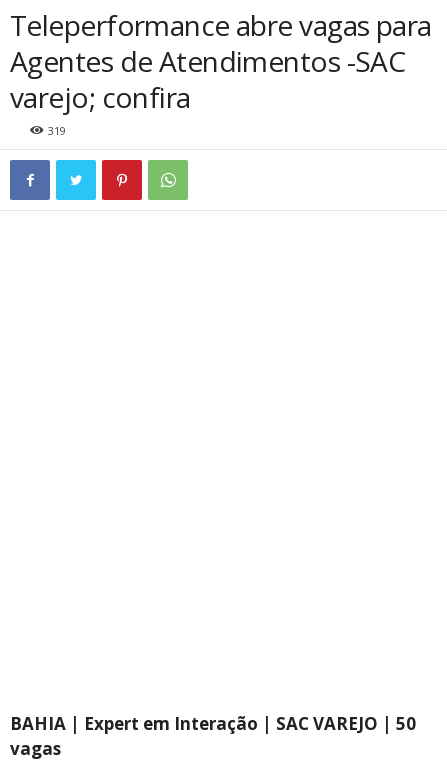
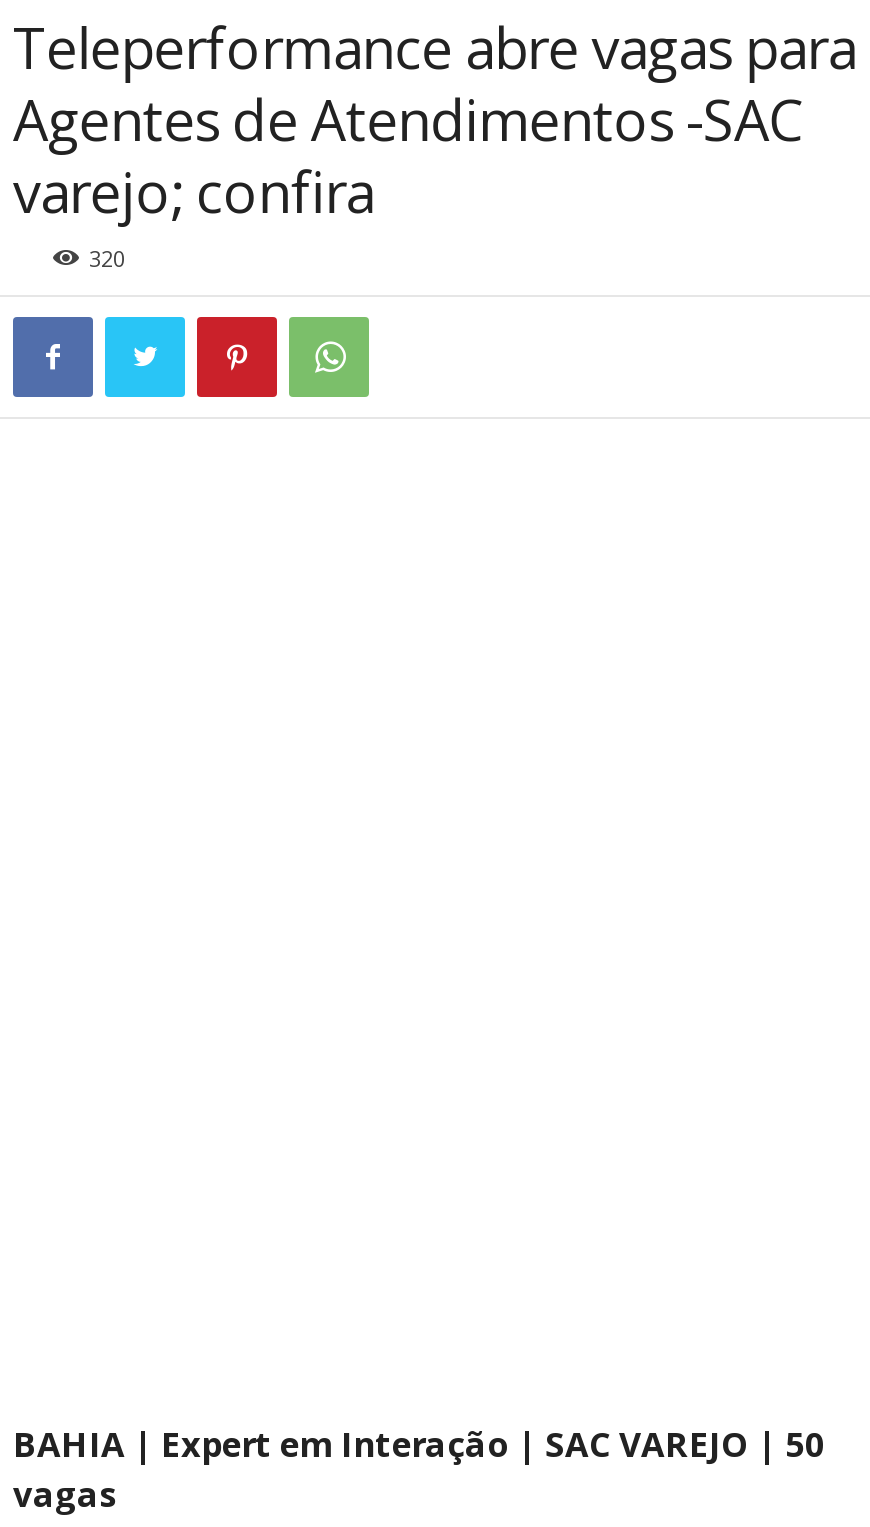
[48,123,66,138] 319 -> [89,243,125,273] 320

